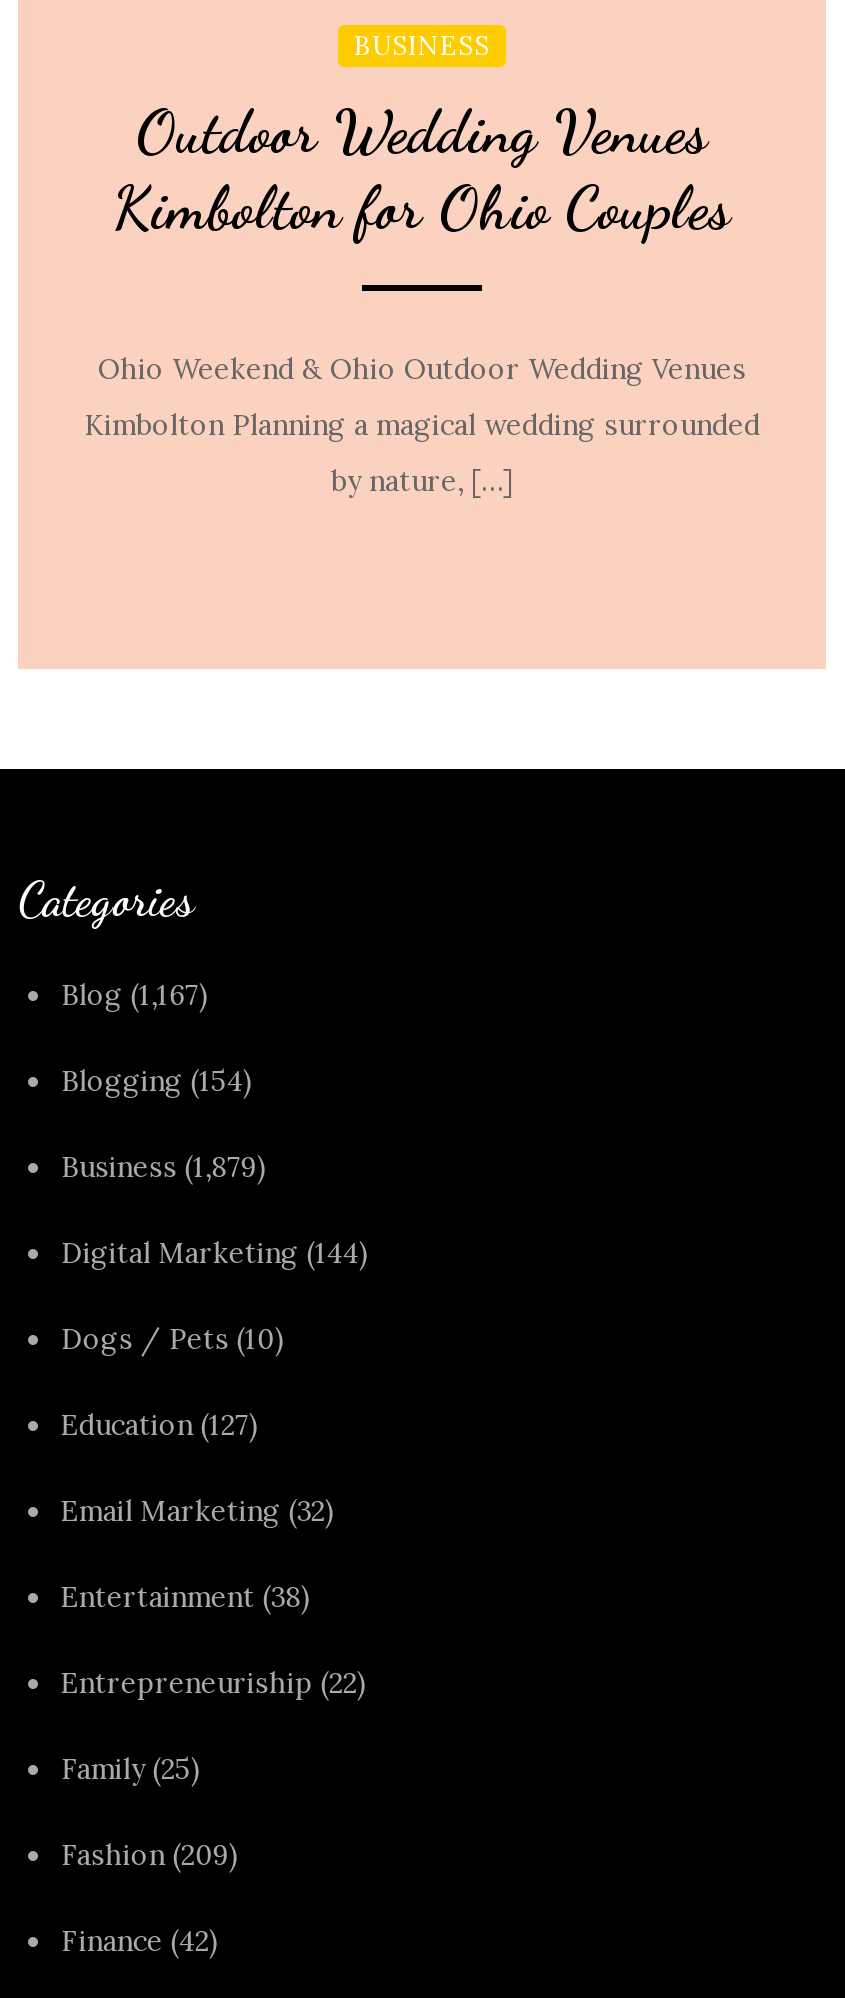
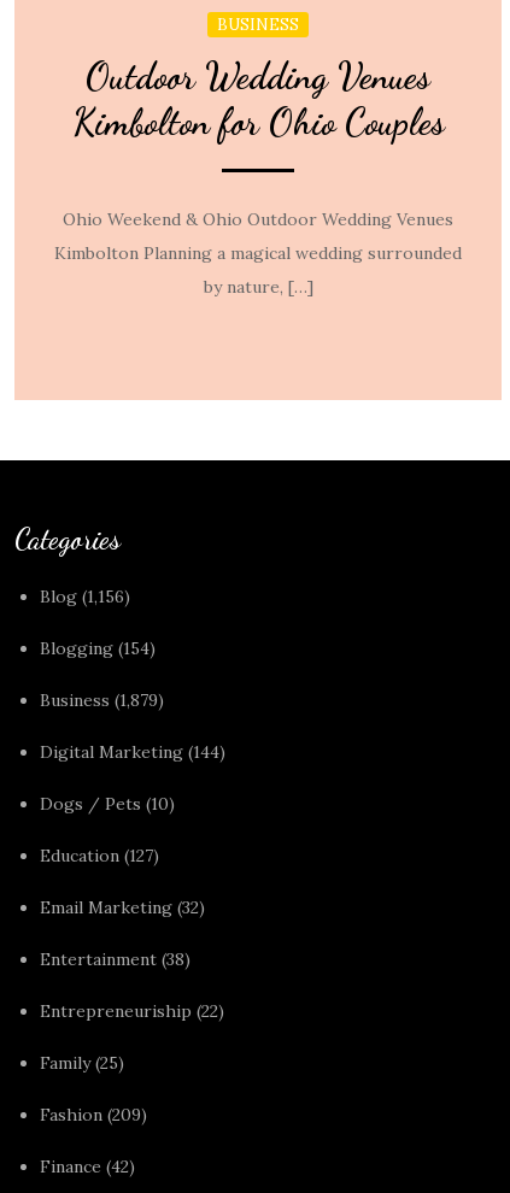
[61,977,209,1013] Blog (1,167) -> [40,586,131,608] Blog (1,156)

